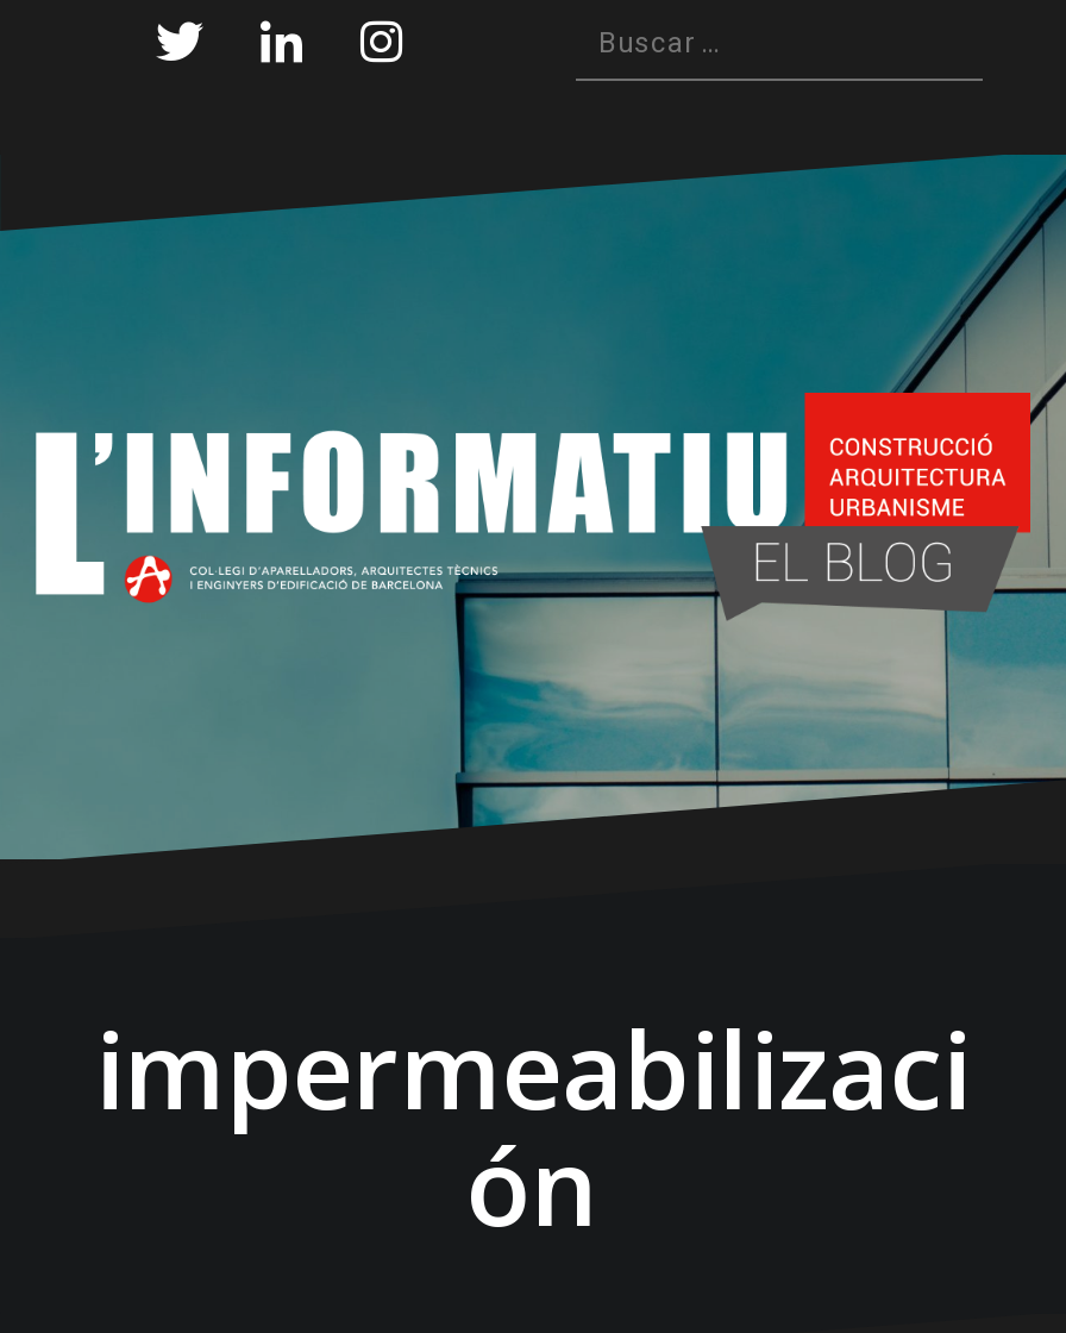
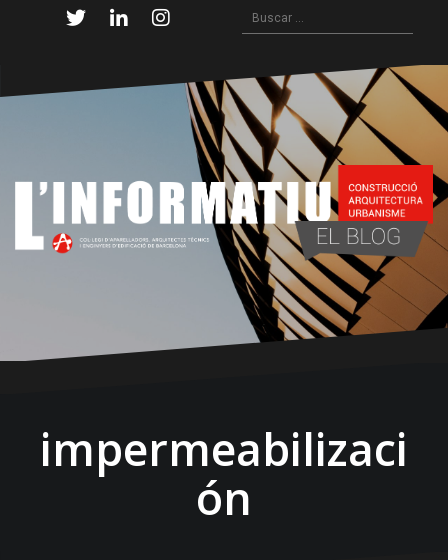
[7,155,1059,859] [image] -> [3,64,445,361] [image]

